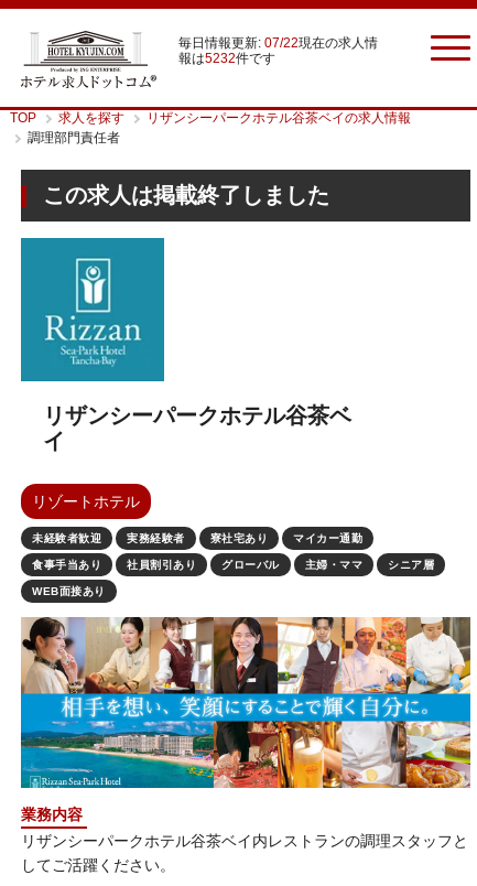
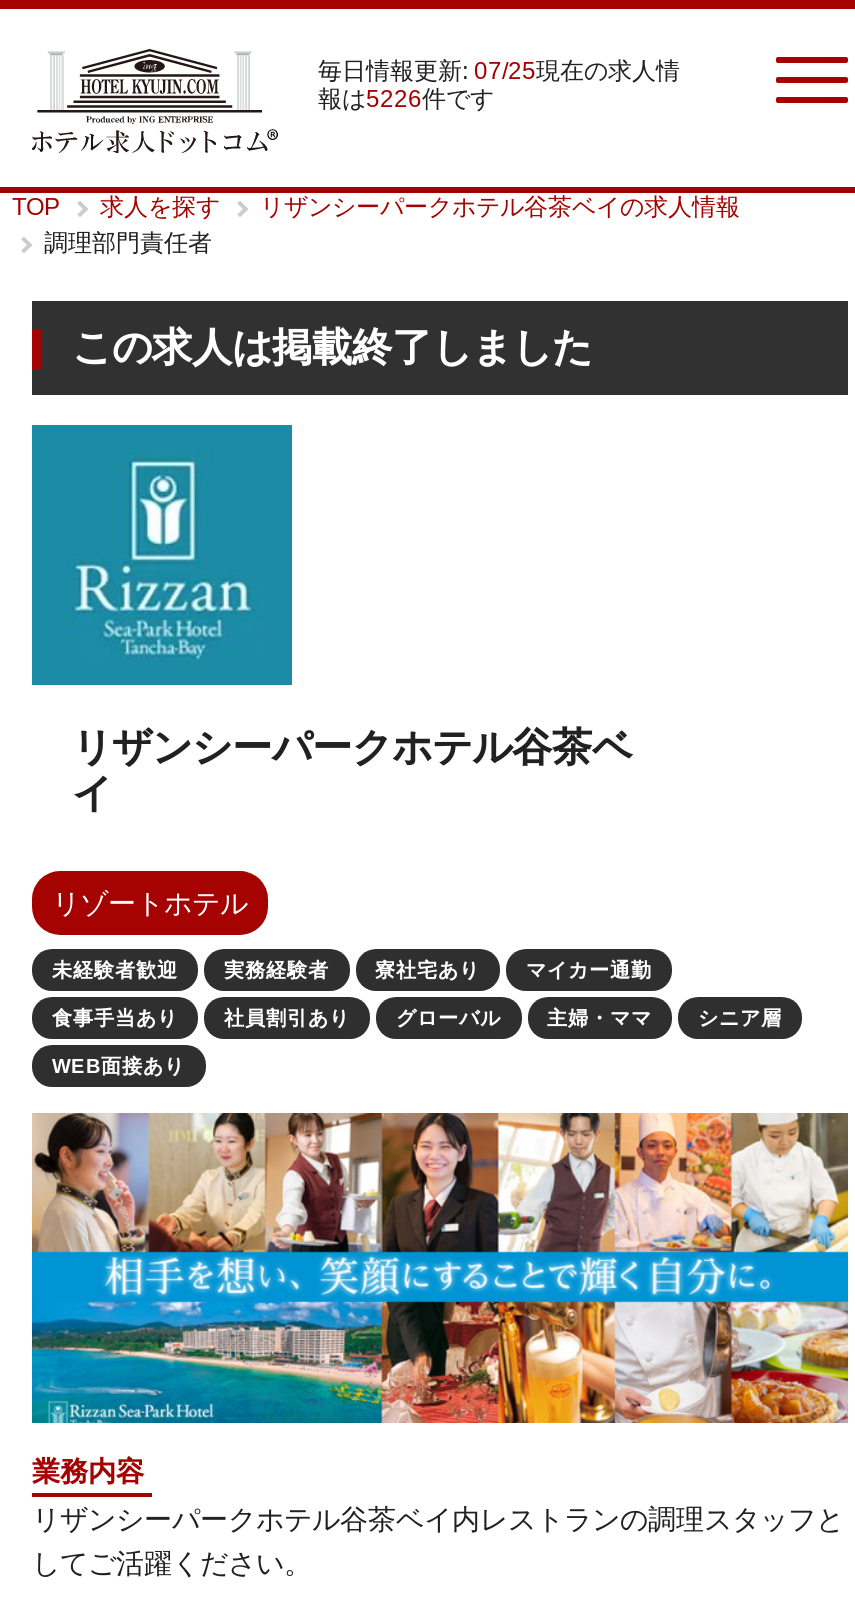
[178,35,378,51] 毎日情報更新: 07/22現在の求人情 -> [318,57,680,85] 毎日情報更新: 07/25現在の求人情
[178,51,275,66] 報は5232件です -> [318,85,494,113] 報は5226件です

